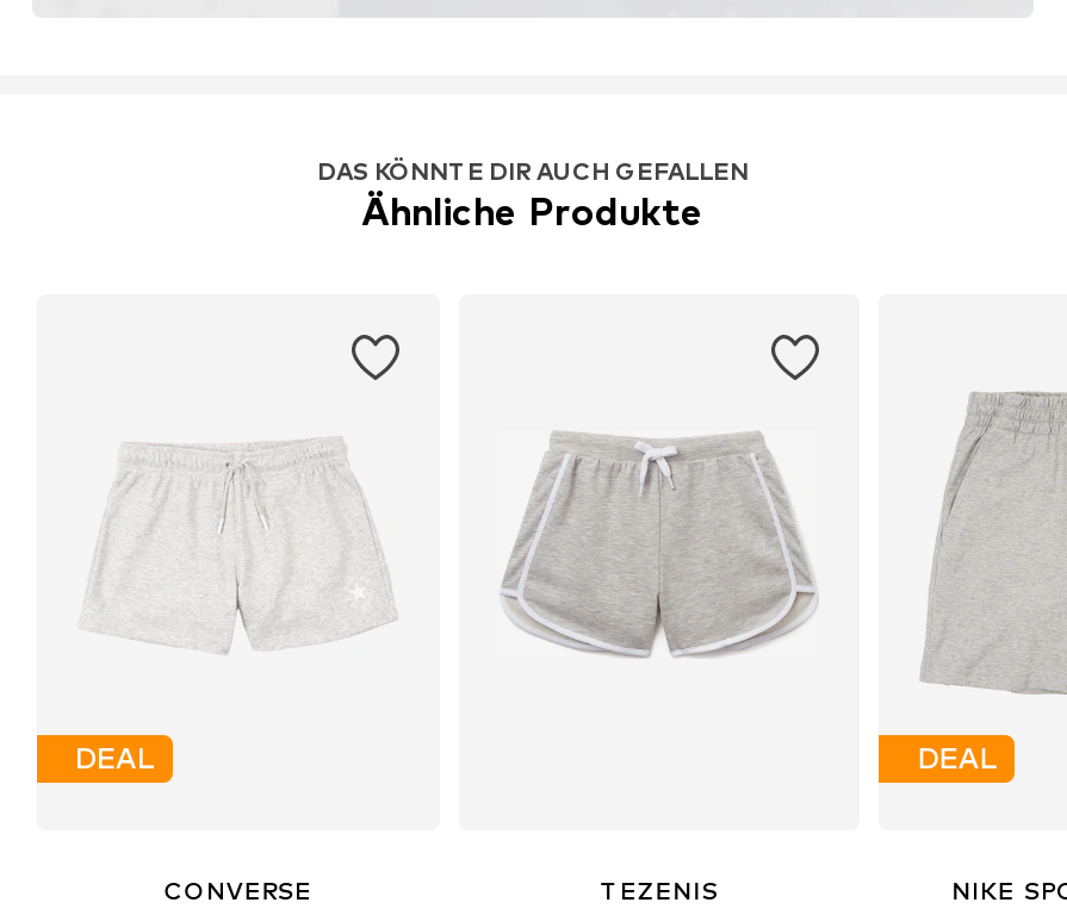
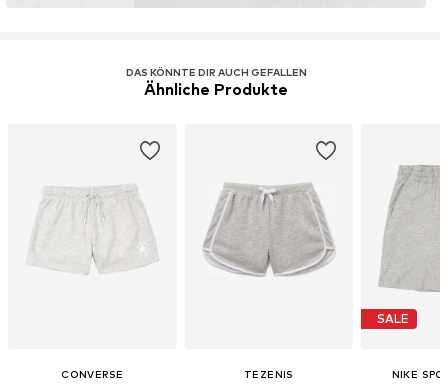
[75,740,154,776] DEAL -> none
[918,740,996,776] DEAL -> [377,311,409,326] SALE

